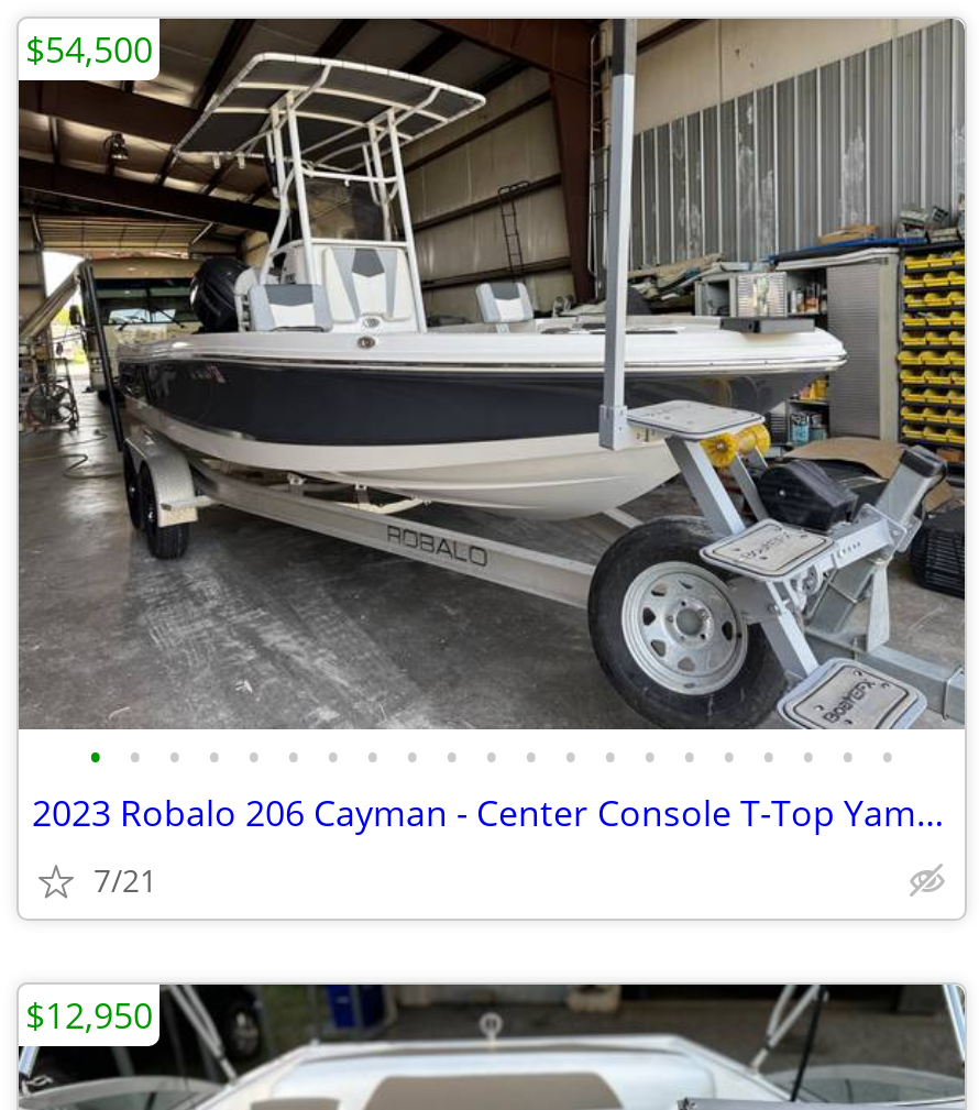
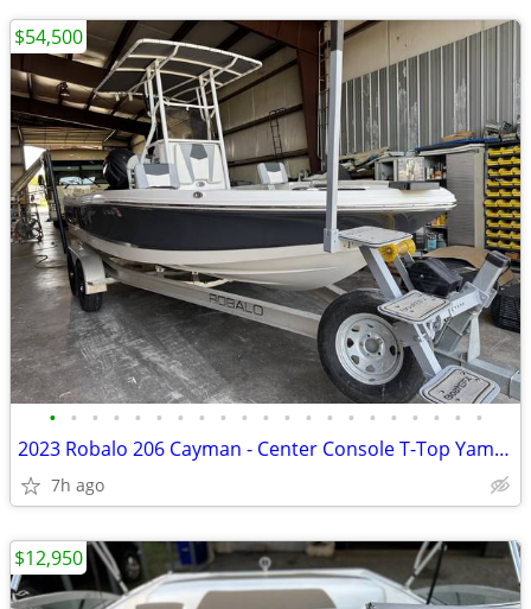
[94,859,157,901] 7/21 -> [51,474,104,496] 7h ago

